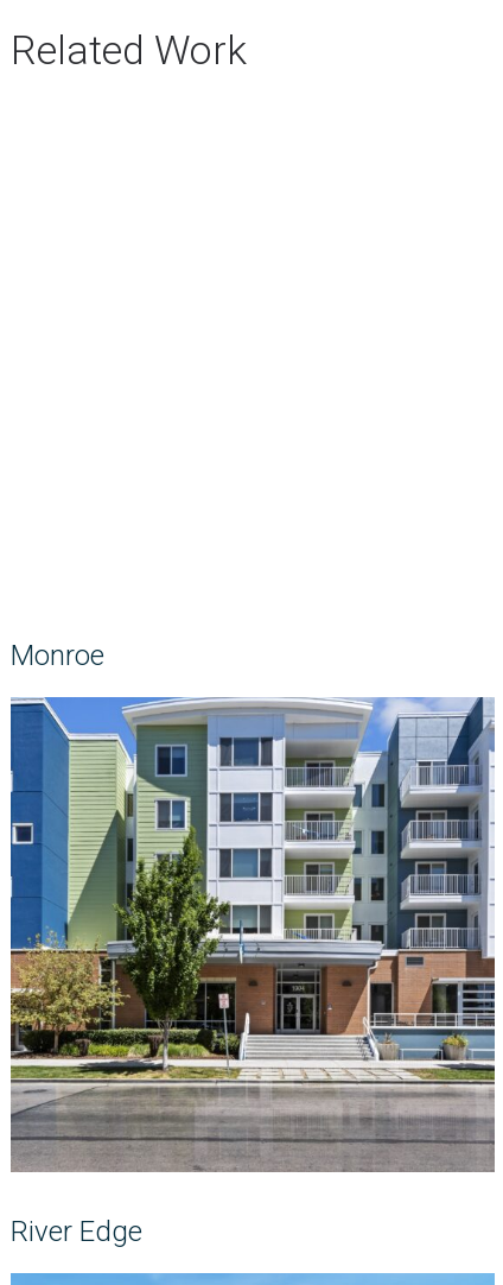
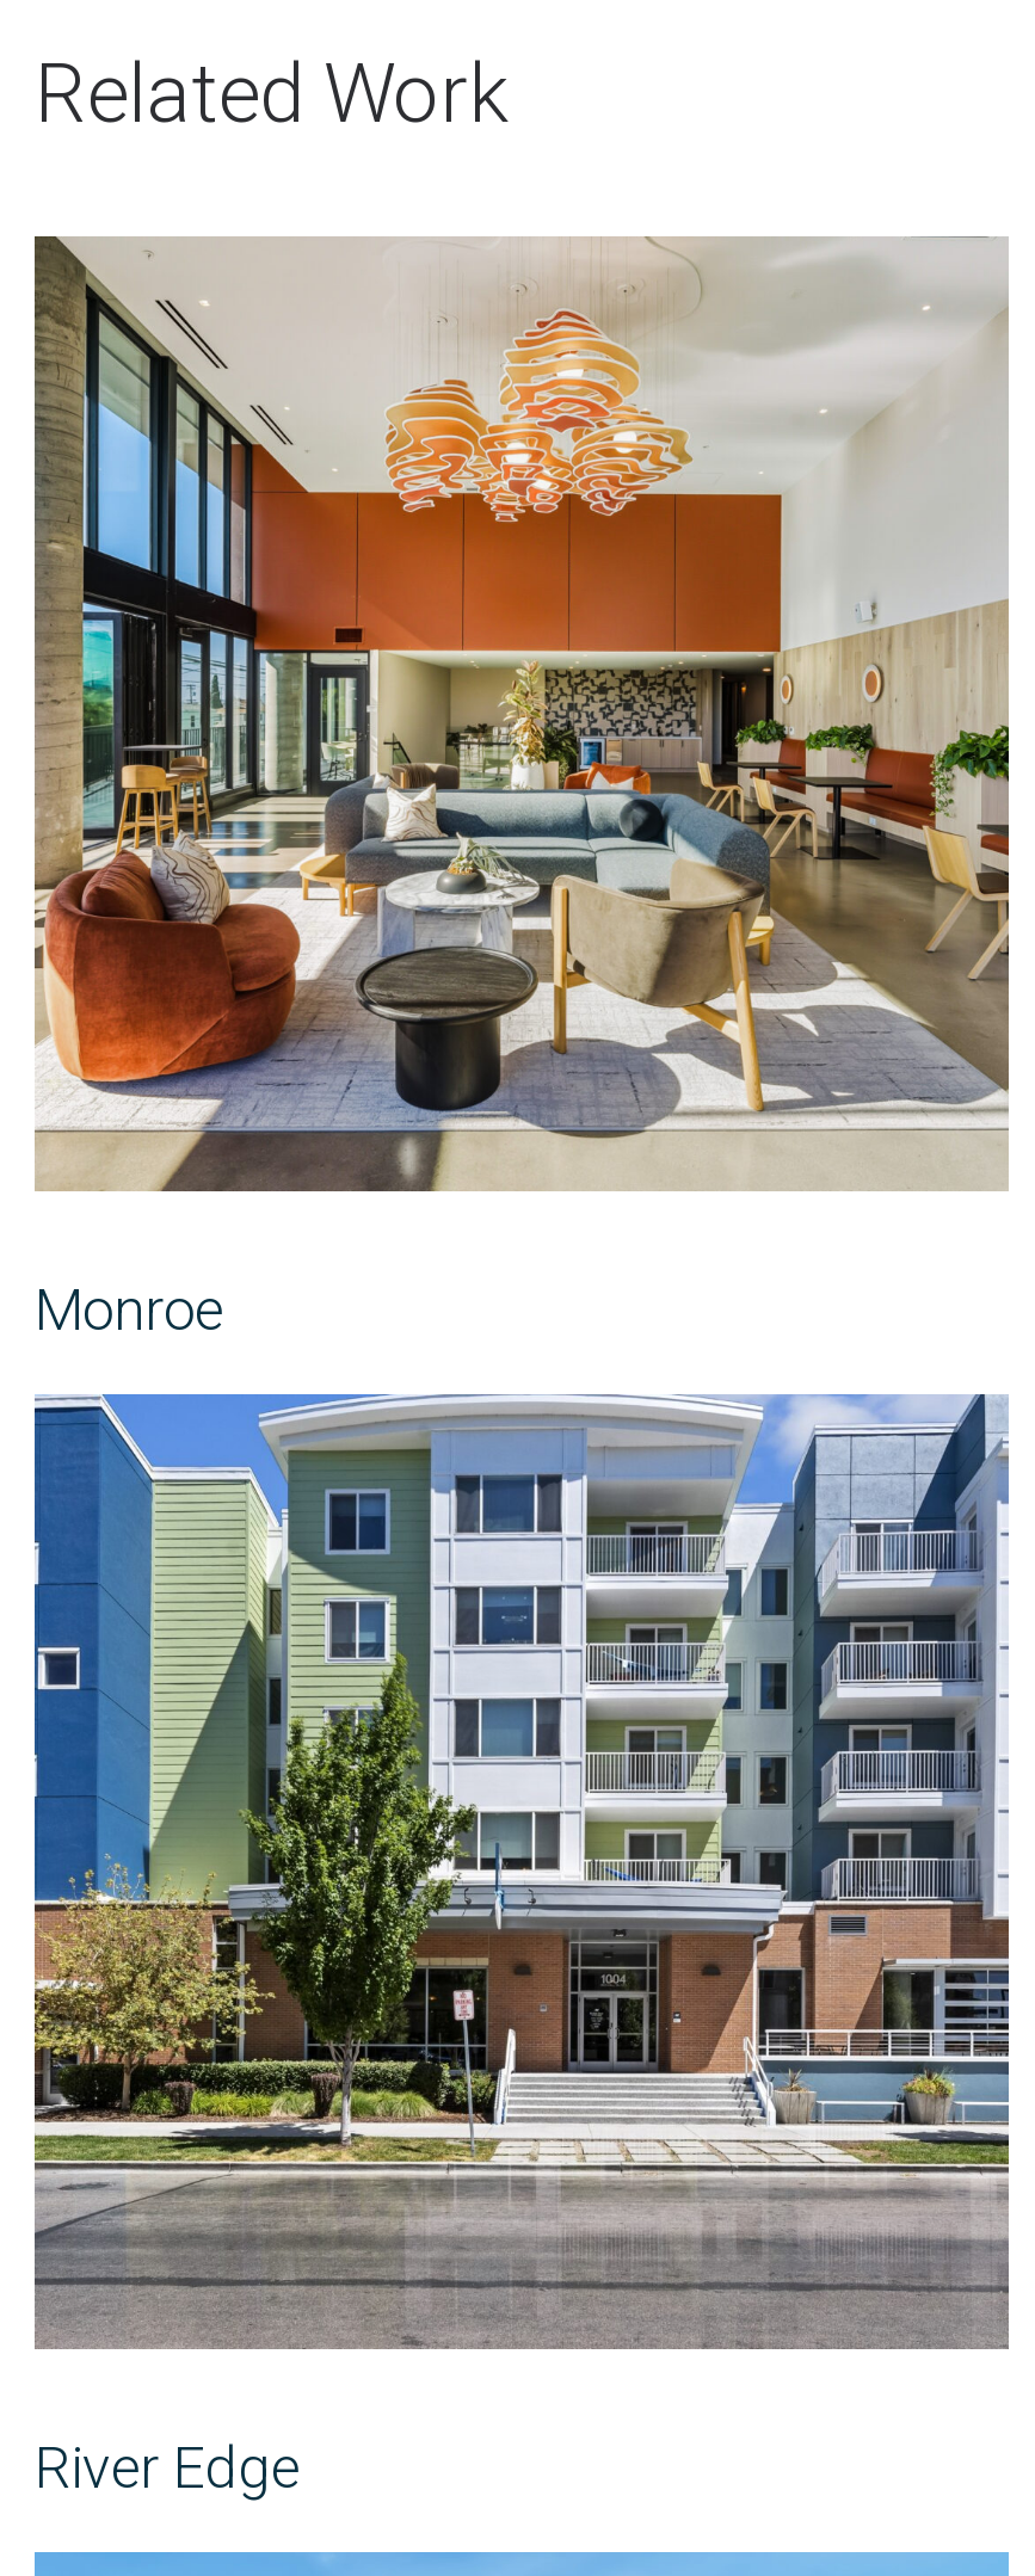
none -> [32,234,1011,1194] [image]

